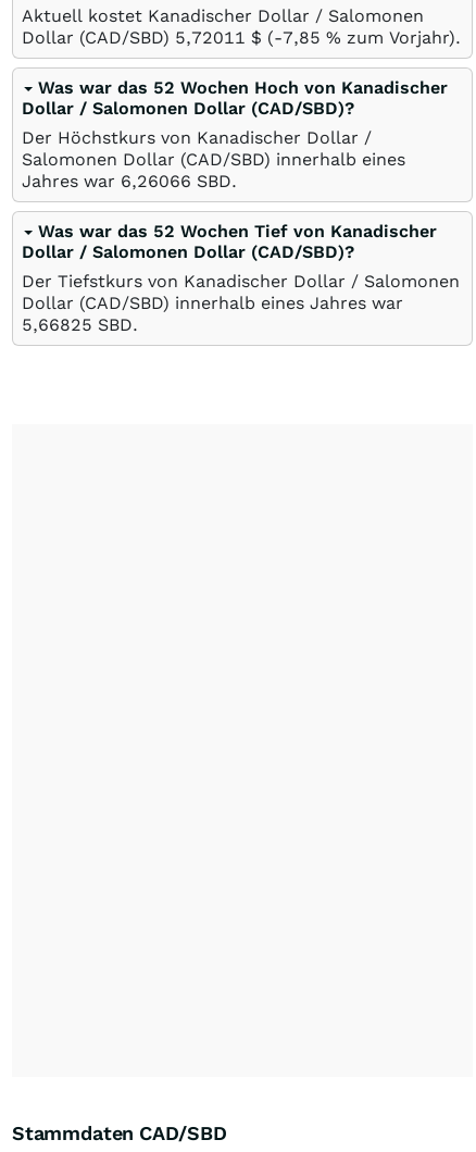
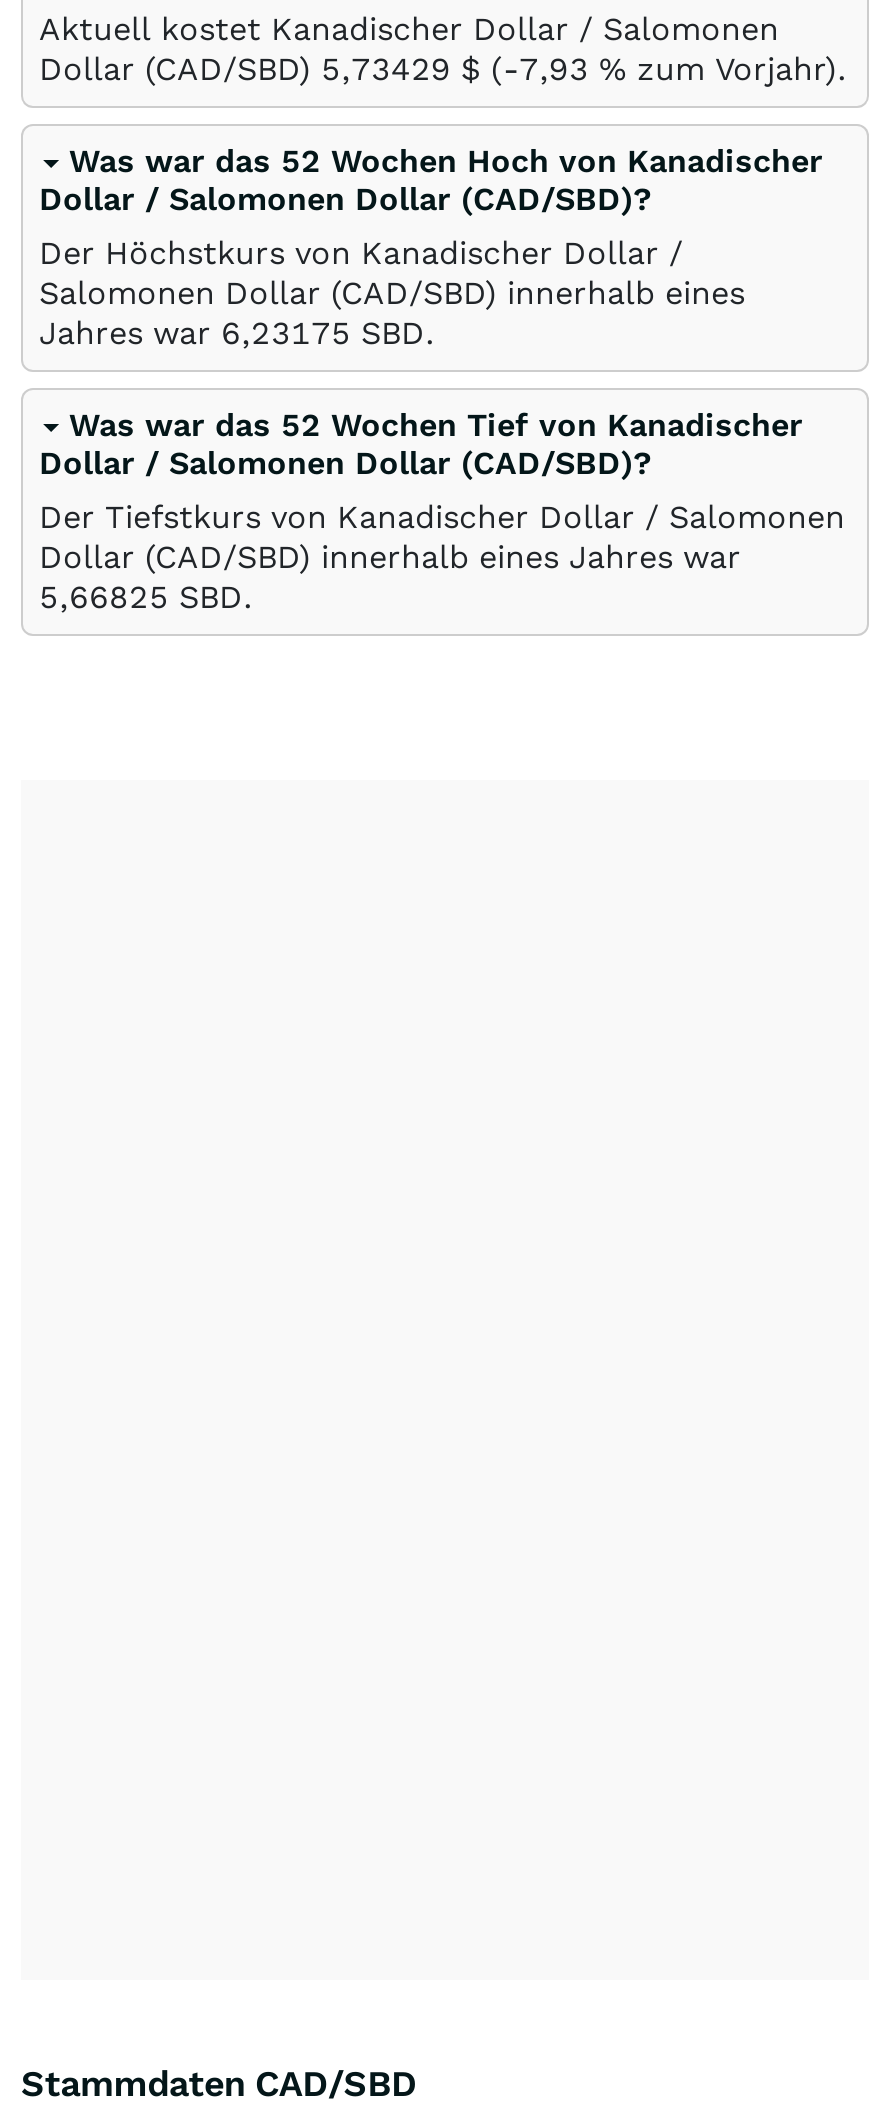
[22,27,461,48] Dollar (CAD/SBD) 5,72011 $(-7,85% zum Vorjahr). -> [39,50,847,88] Dollar (CAD/SBD) 5,73429 $(-7,93% zum Vorjahr).
[22,171,237,191] Jahres war 6,26066 SBD. -> [39,314,435,352] Jahres war 6,23175 SBD.

